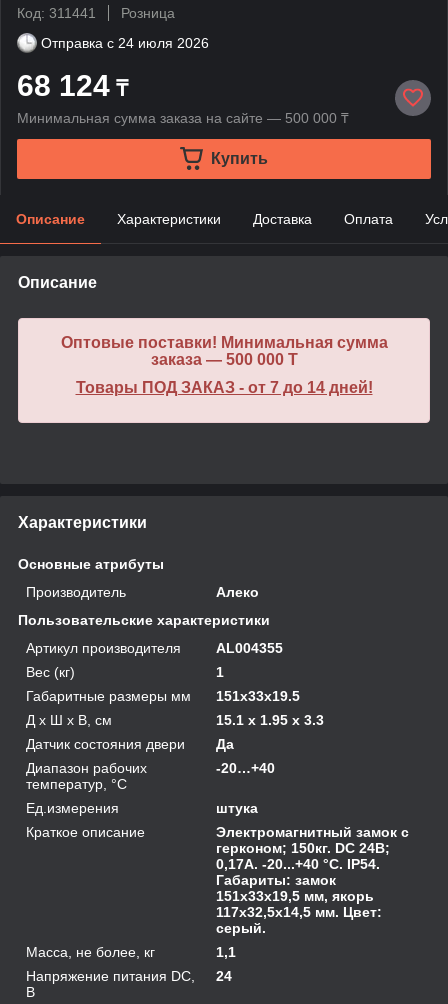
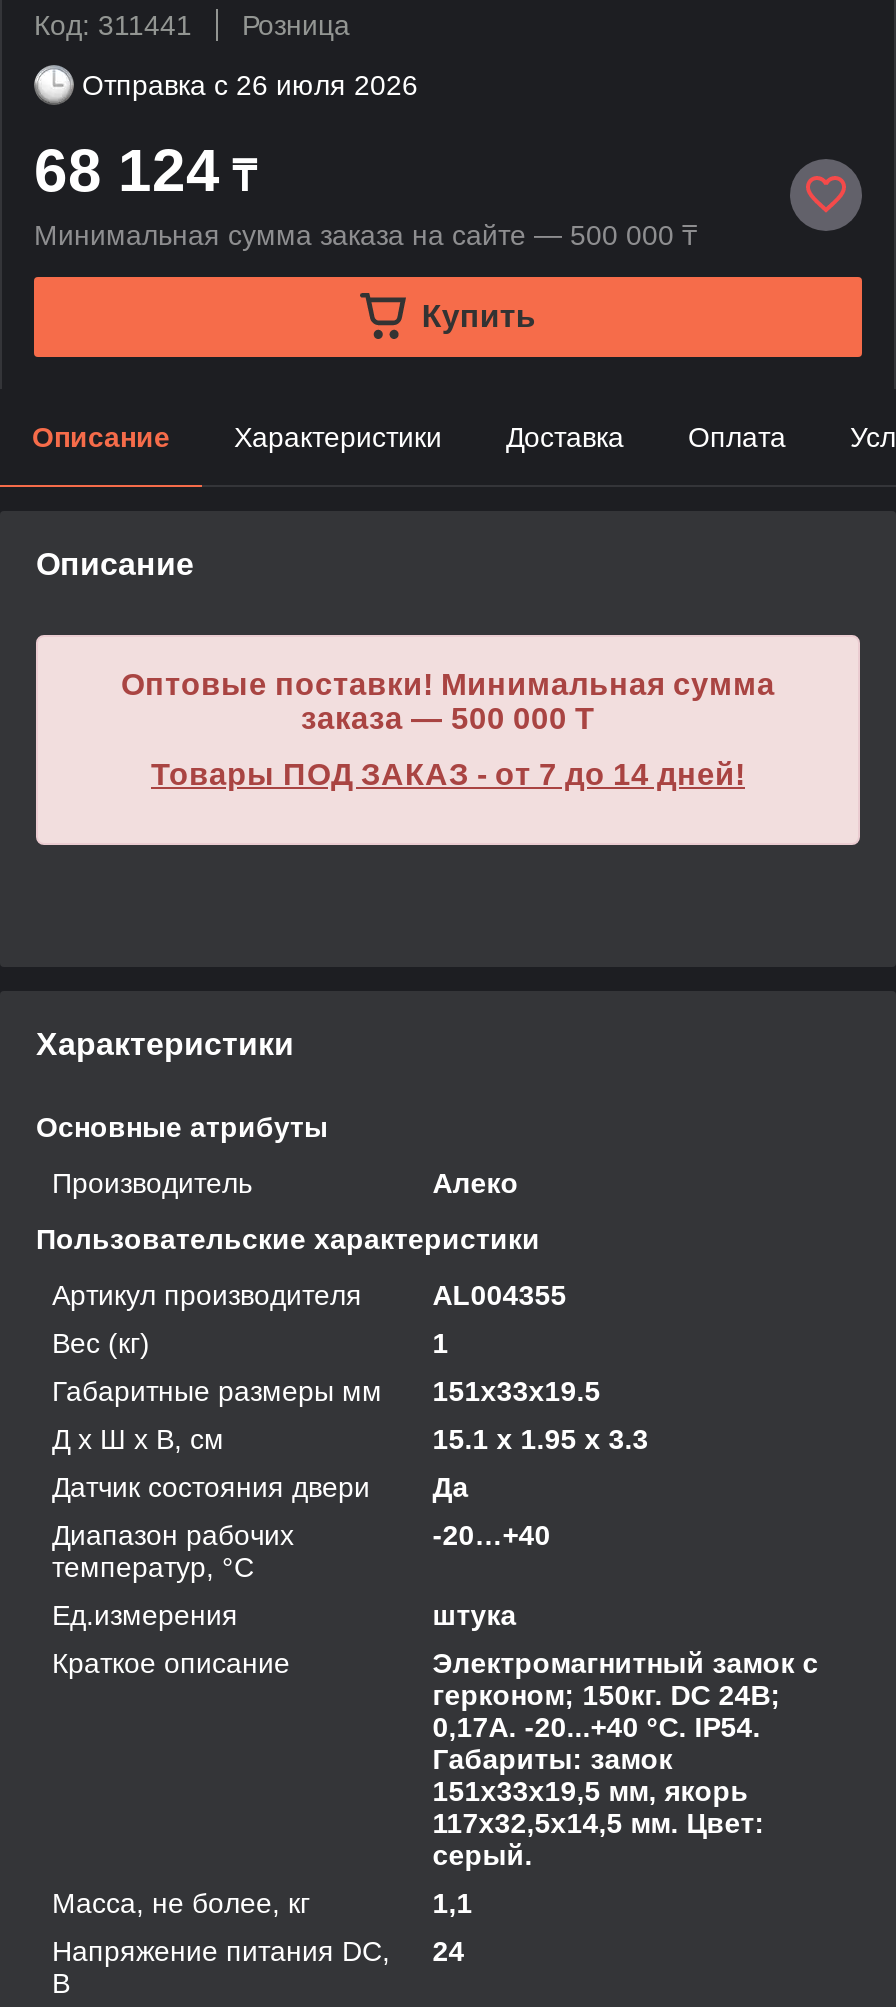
[41,35,209,51] Отправка с 24 июля 2026 -> [82,69,418,101] Отправка с 26 июля 2026

